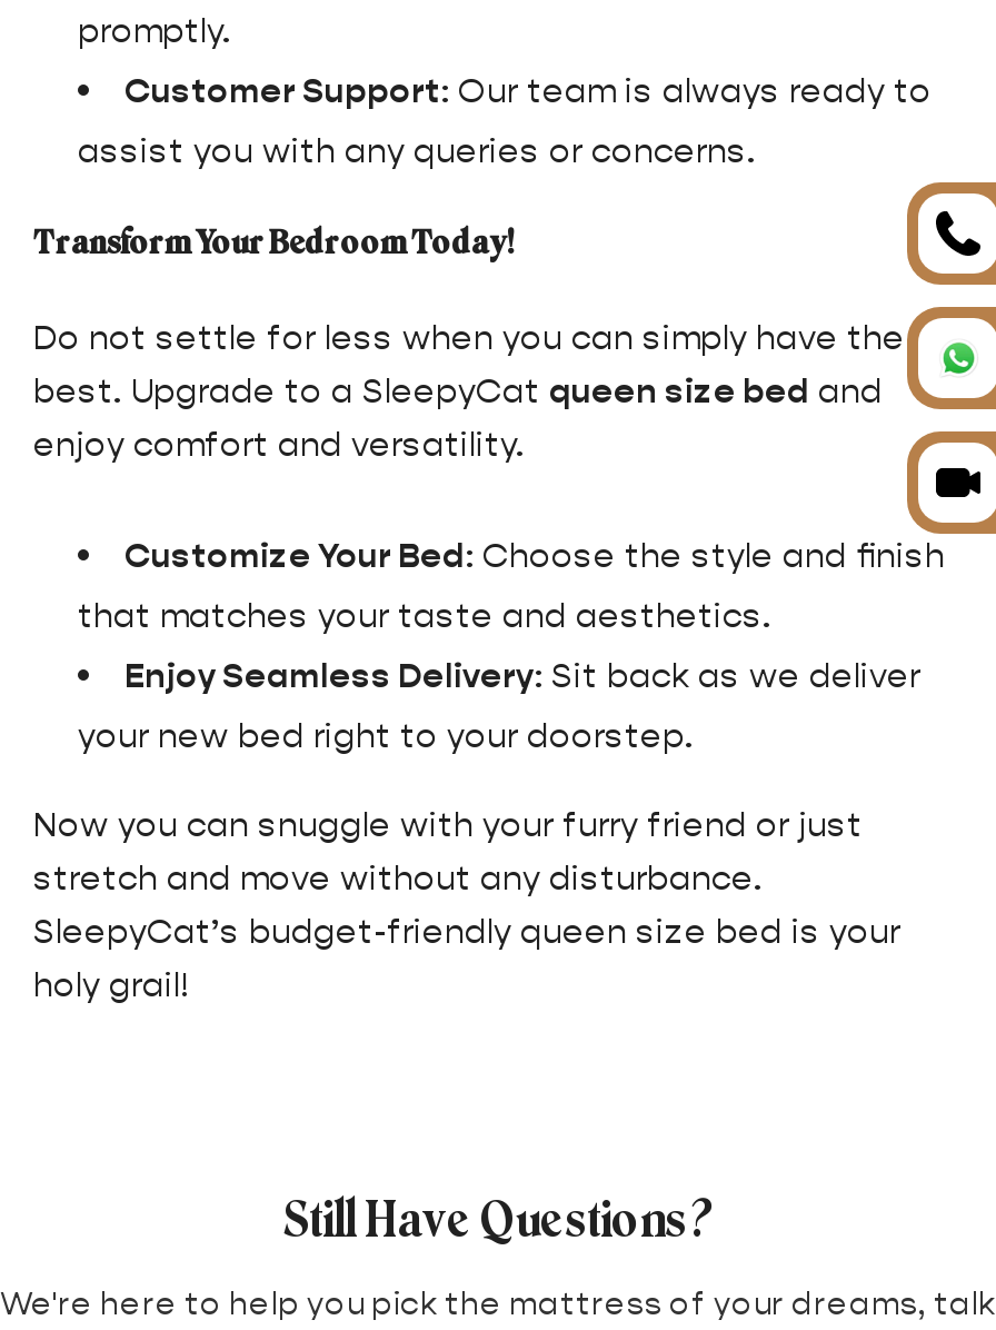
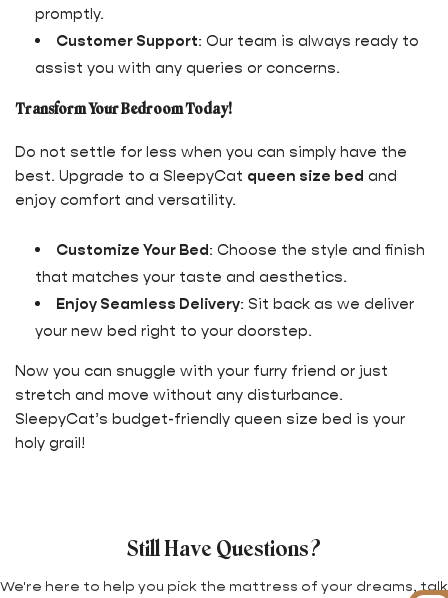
[905,180,989,287] [image] -> none
[905,305,989,411] [image] -> none
[905,429,989,536] [image] -> none

